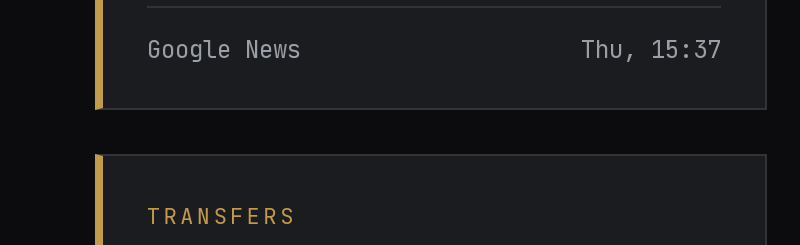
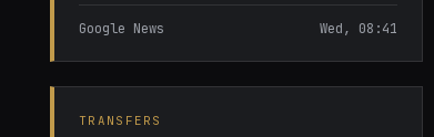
[581,34,721,66] Thu, 15:37 -> [320,20,397,38] Wed, 08:41

